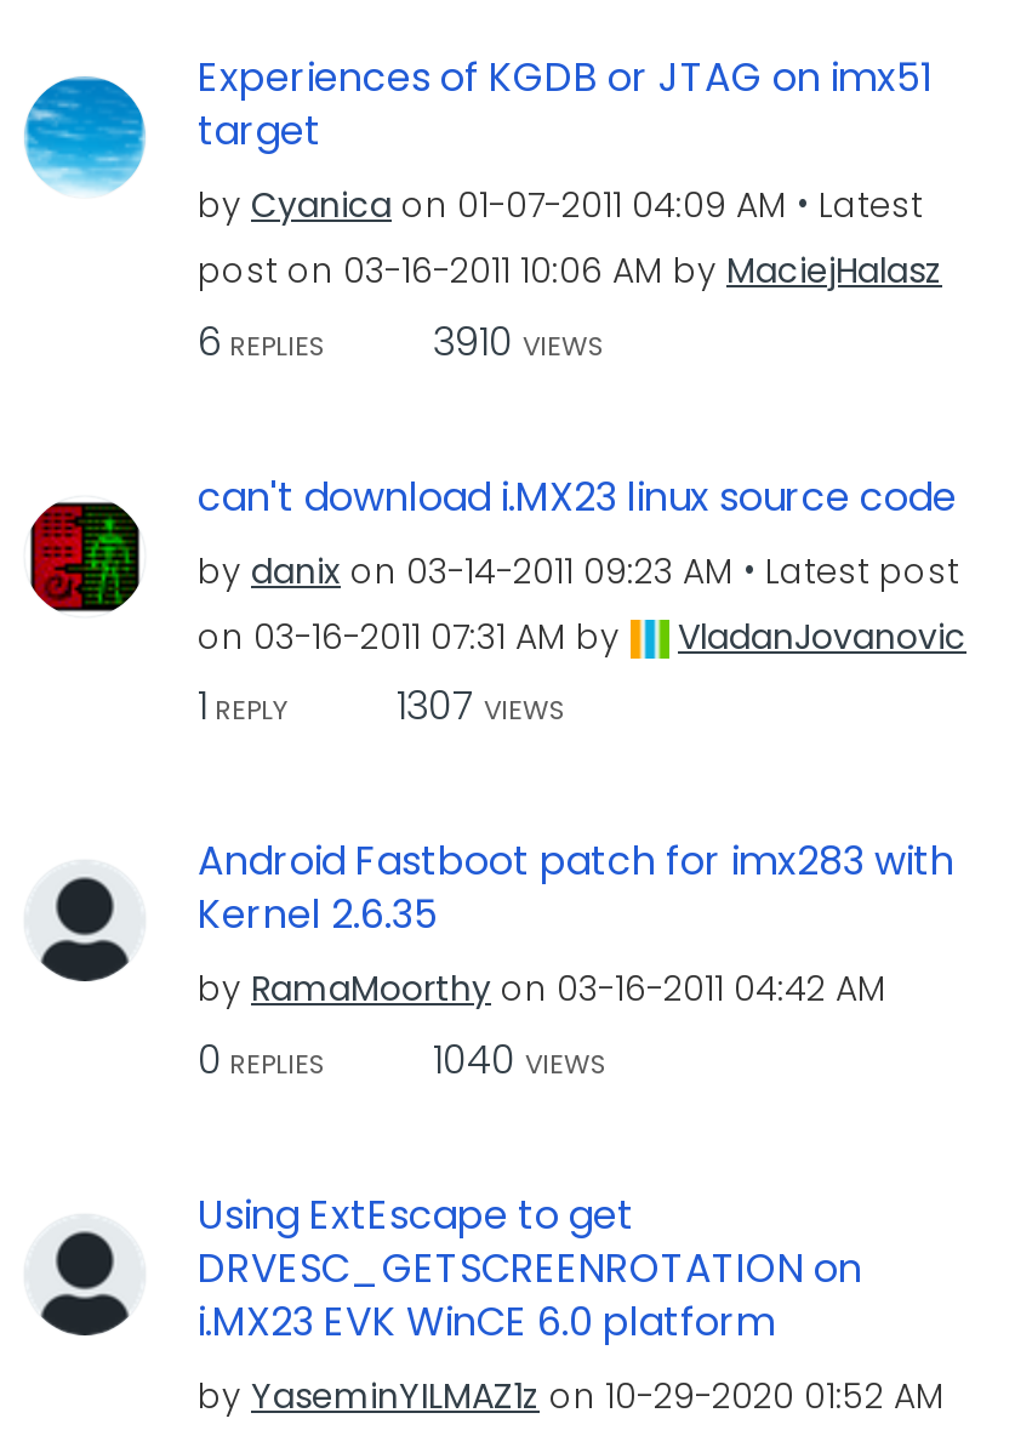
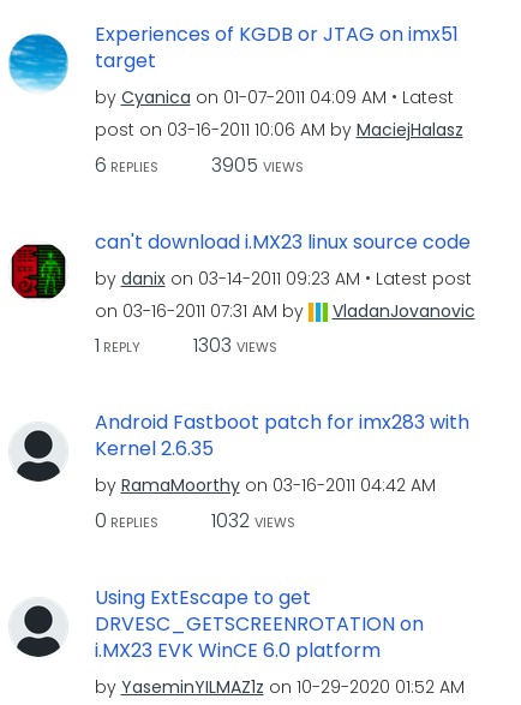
[198,313,605,369] 6 REPLIES 3910 VIEWS -> [94,151,303,178] 6 REPLIES 3905 VIEWS
[198,678,566,734] 1 REPLY 1307 VIEWS -> [94,331,277,359] 1 REPLY 1303 VIEWS
[433,1031,608,1087] 1040 VIEWS -> [211,506,295,534] 1032 VIEWS

